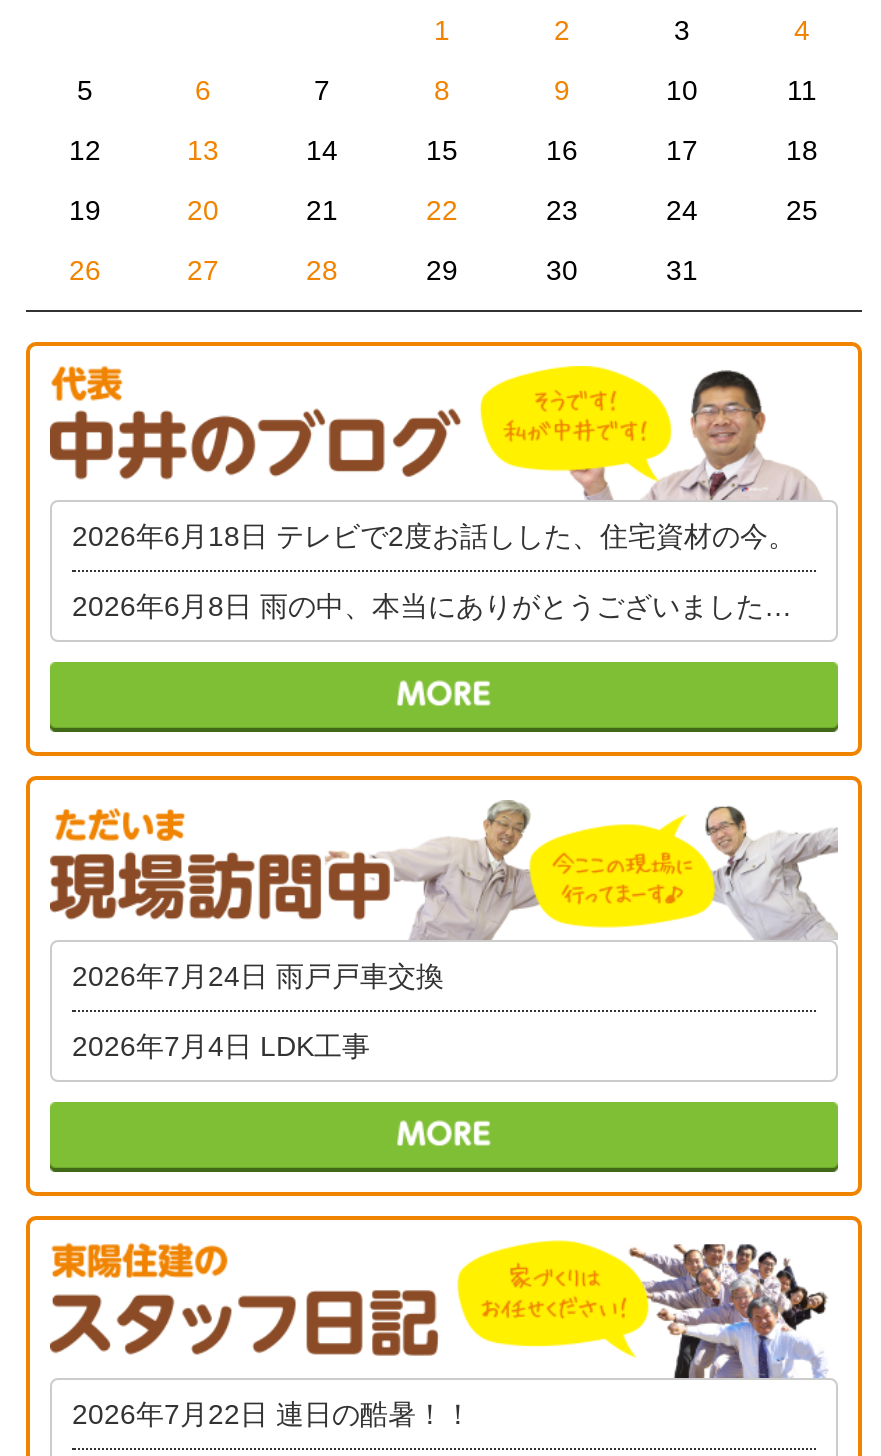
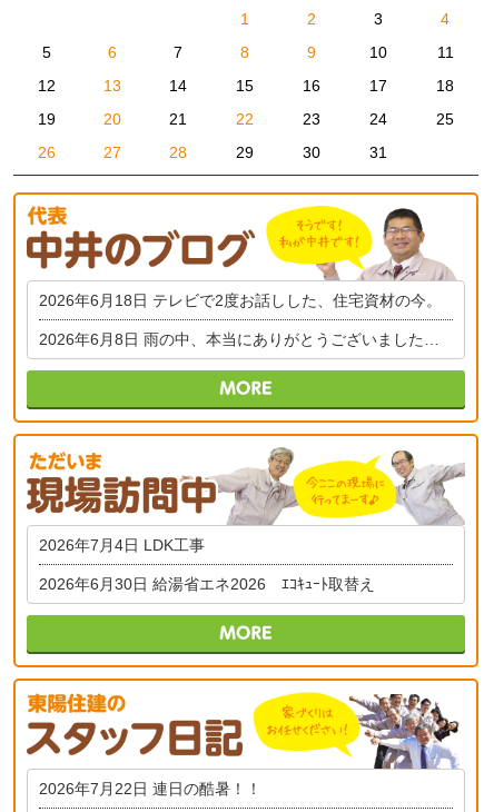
[72,960,444,992] 2026年7月24日雨戸戸車交換 -> none
moved [72,1030,370,1062] -> [39,536,205,554]: 2026年7月4日LDK工事
none -> [39,575,375,593] 2026年6月30日給湯省エネ2026 ｴｺｷｭｰﾄ取替え

